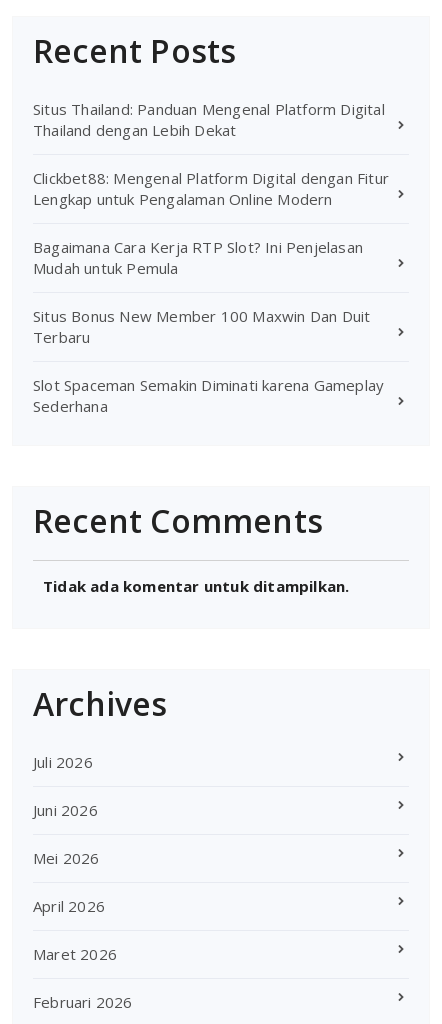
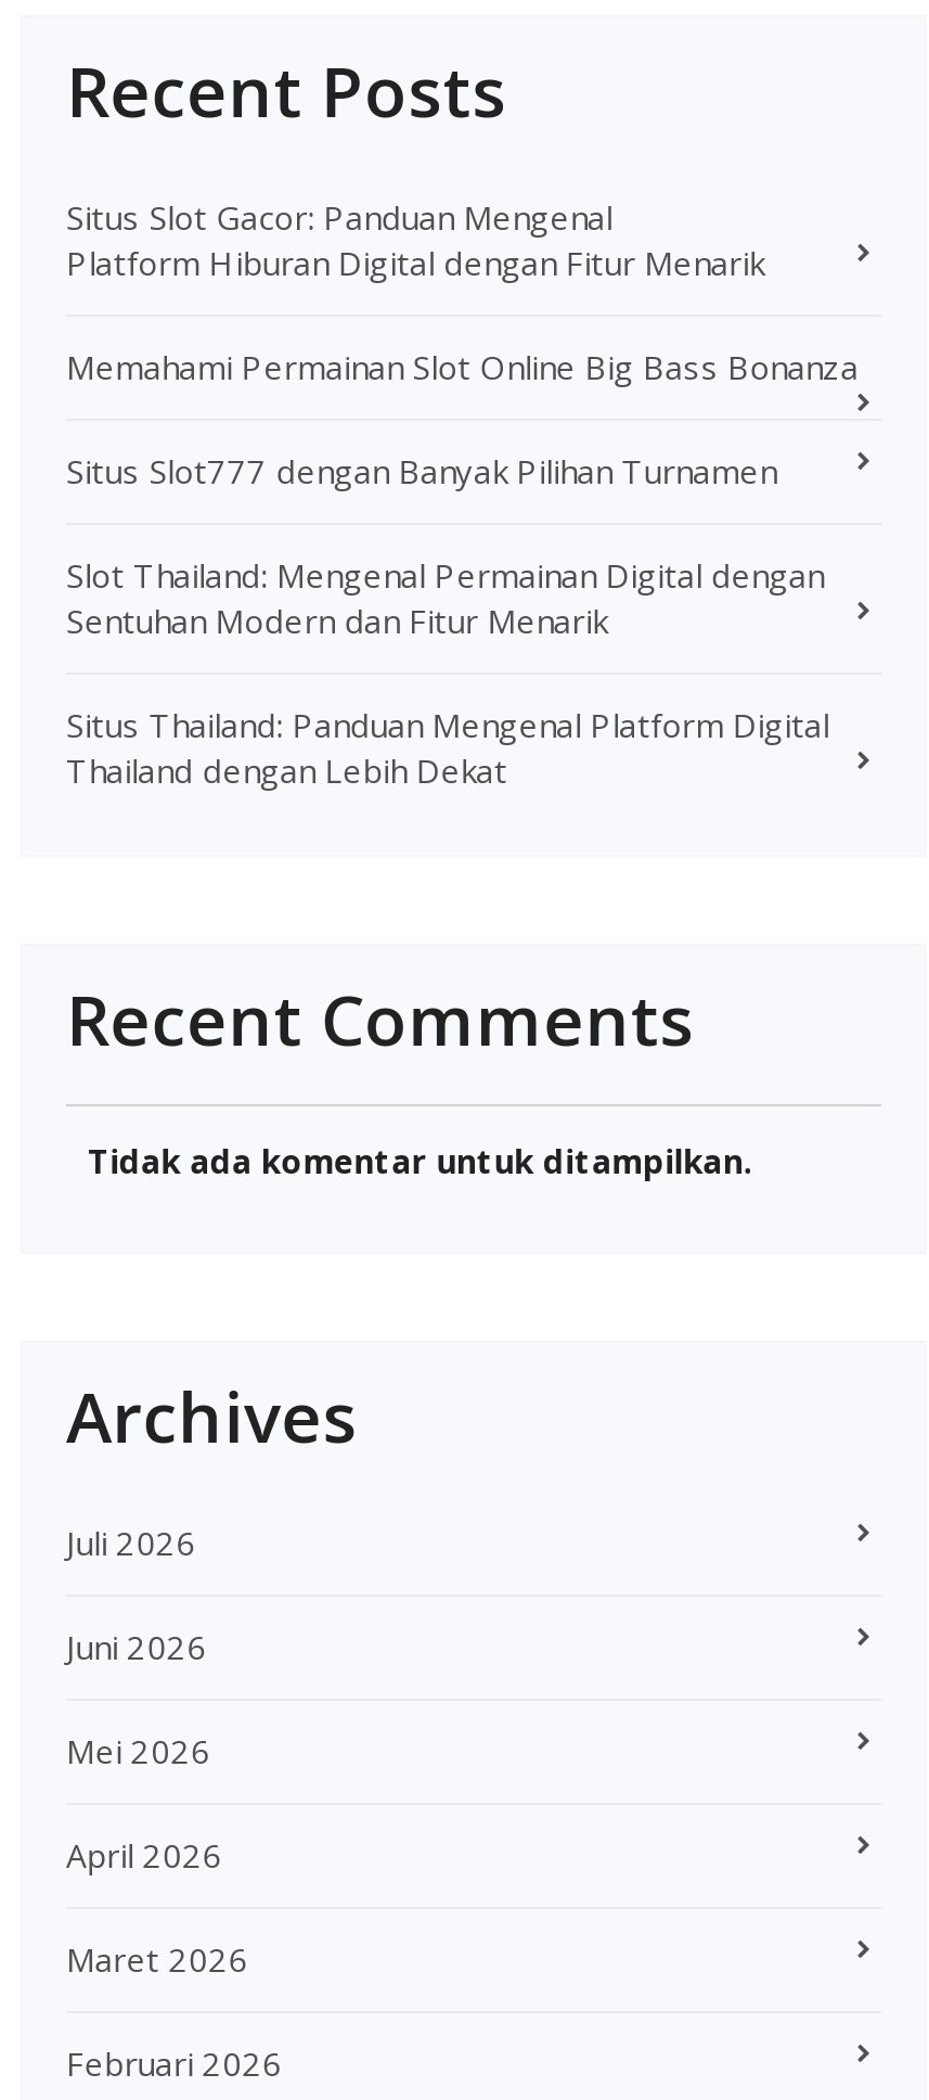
none -> [66,194,858,641] Situs Slot Gacor: Panduan Mengenal | Platform Hiburan Digital dengan Fitur Menarik | Memahami Permainan Slot Online Big Bass Bonanza | Situs Slot777 dengan Banyak Pilihan Turnamen | Slot Thailand: Mengenal Permainan Digital dengan | Sentuhan Modern dan Fitur Menarik
moved [33,99,385,140] -> [66,702,829,791]: Situs Thailand: Panduan Mengenal Platform Digital | Thailand dengan Lebih Dekat
[33,168,389,416] Clickbet88: Mengenal Platform Digital dengan Fitur | Lengkap untuk Pengalaman Online Modern | Bagaimana Cara Kerja RTP Slot? Ini Penjelasan | Mudah untuk Pemula | Situs Bonus New Member 100 Maxwin Dan Duit | Terbaru | Slot Spaceman Semakin Diminati karena Gameplay | Sederhana -> none

